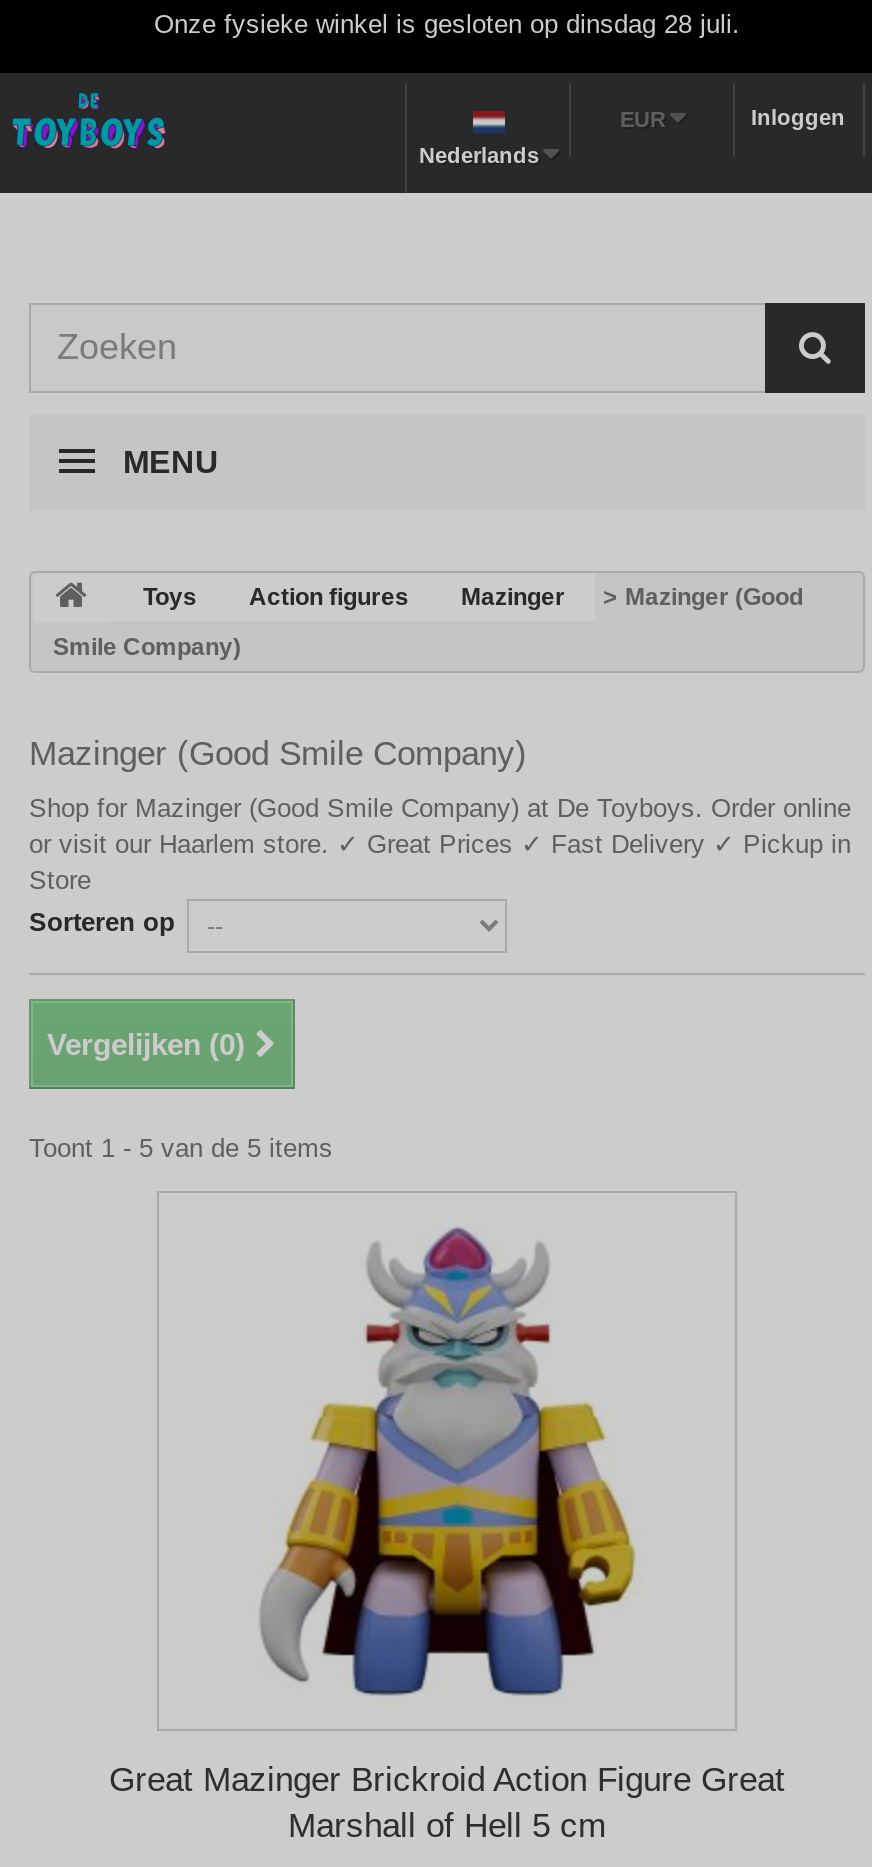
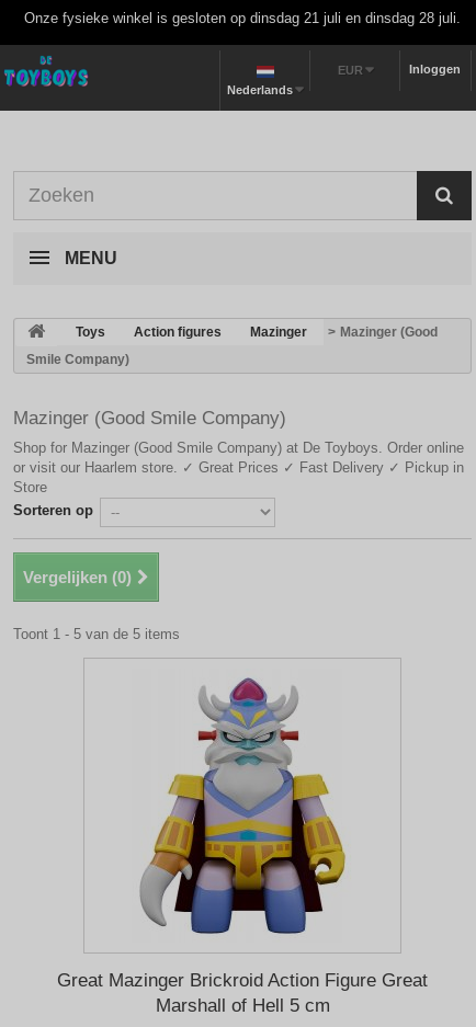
[154,9,740,39] Onze fysieke winkel is gesloten op dinsdag 28 juli. -> [24,10,461,26] Onze fysieke winkel is gesloten op dinsdag 21 juli en dinsdag 28 juli.

